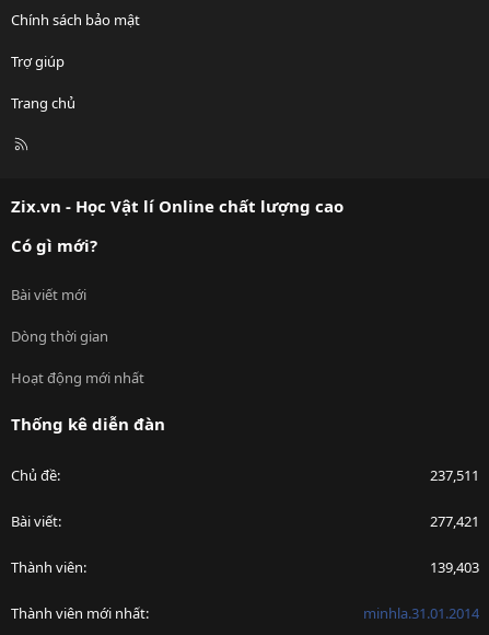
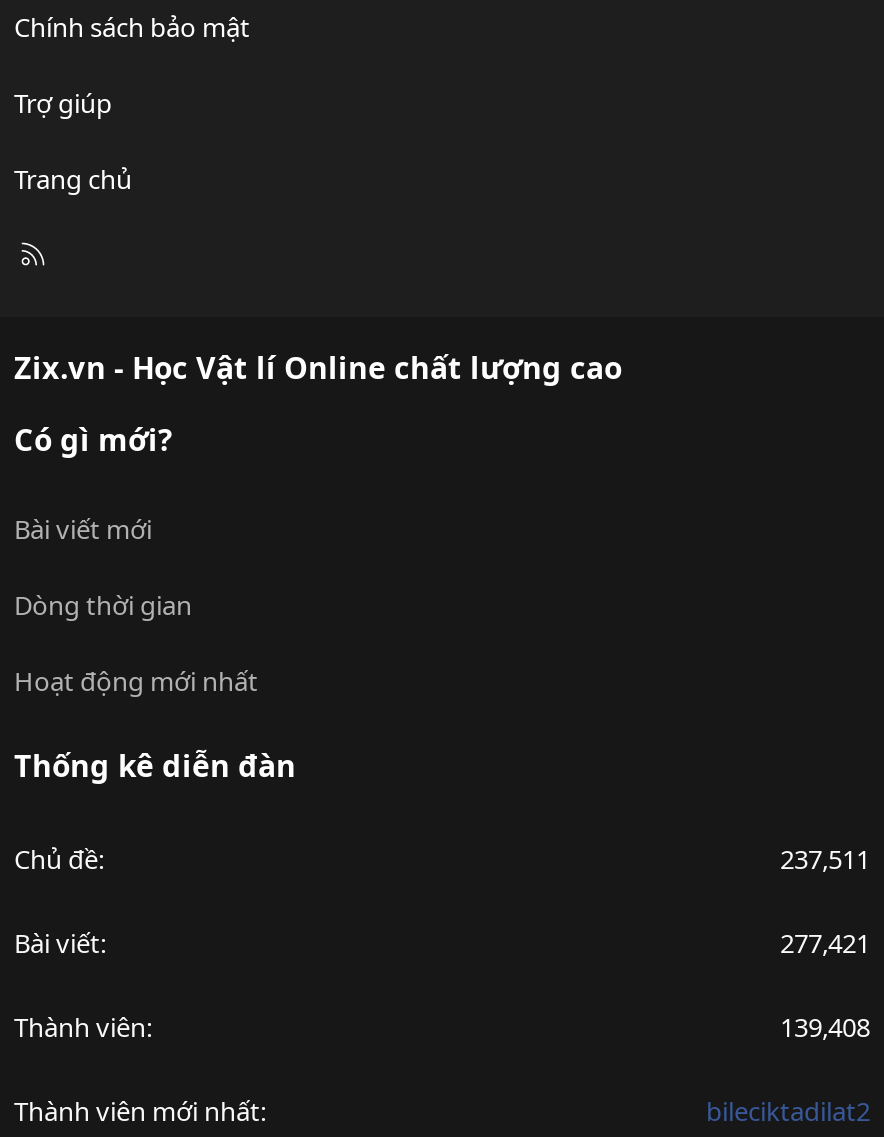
[430,557,479,577] 139,403 -> [780,1008,870,1044] 139,408
[363,603,479,623] minhla.31.01.2014 -> [706,1092,870,1128] bileciktadilat2

